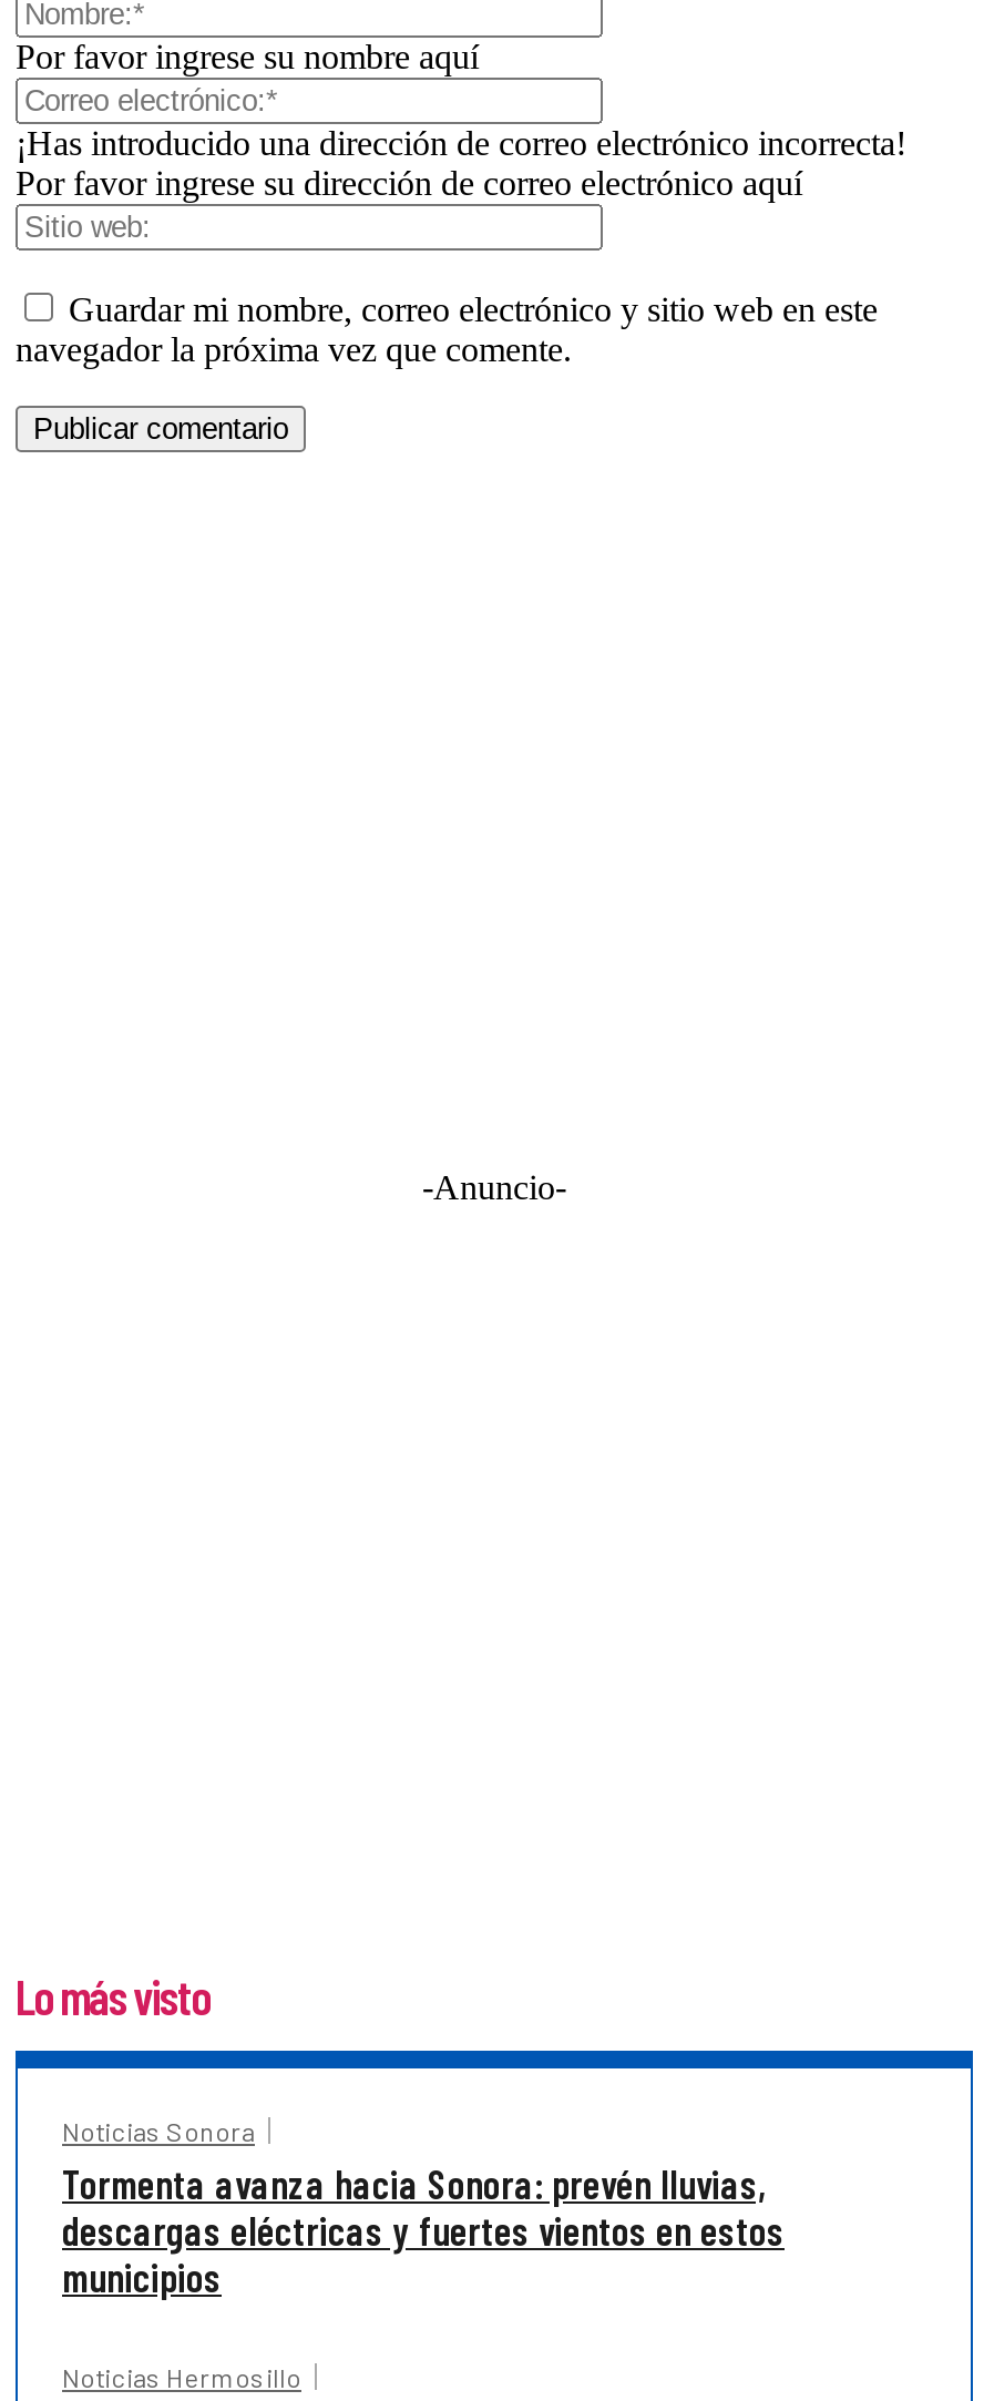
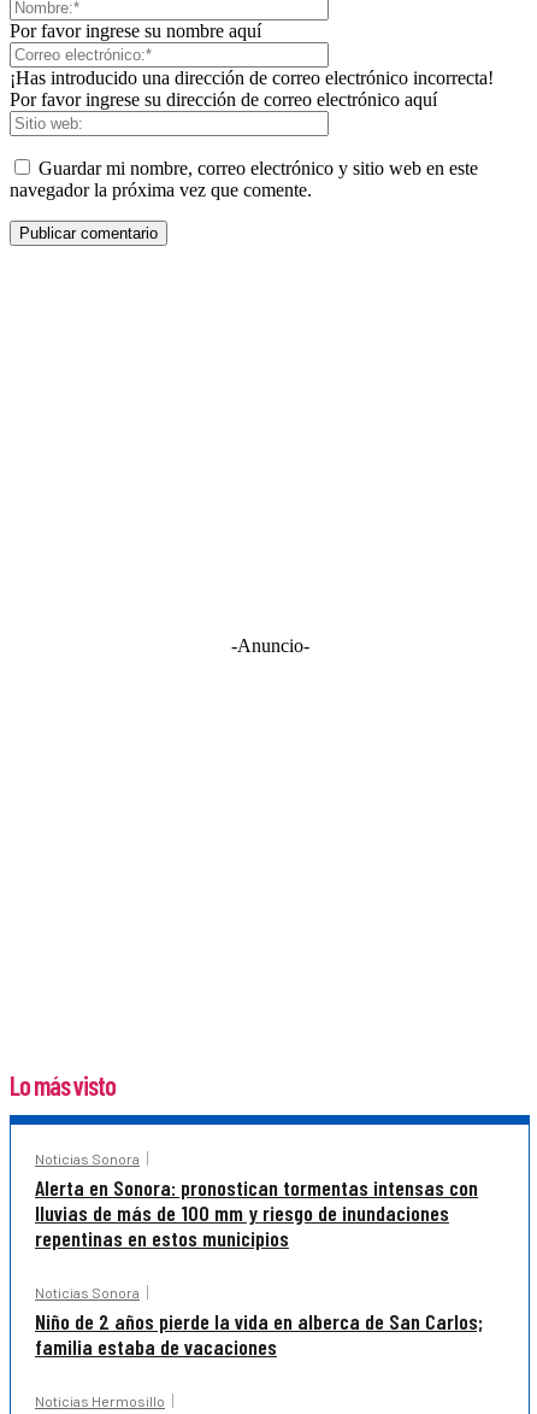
[62,2158,785,2300] Tormenta avanza hacia Sonora: prevén lluvias, | descargas eléctricas y fuertes vientos en estos | municipios -> [35,1174,483,1359] Alerta en Sonora: pronostican tormentas intensas con | lluvias de más de 100 mm y riesgo de inundaciones | repentinas en estos municipios | Noticias Sonora | Niño de 2 años pierde la vida en alberca de San Carlos; | familia estaba de vacaciones

